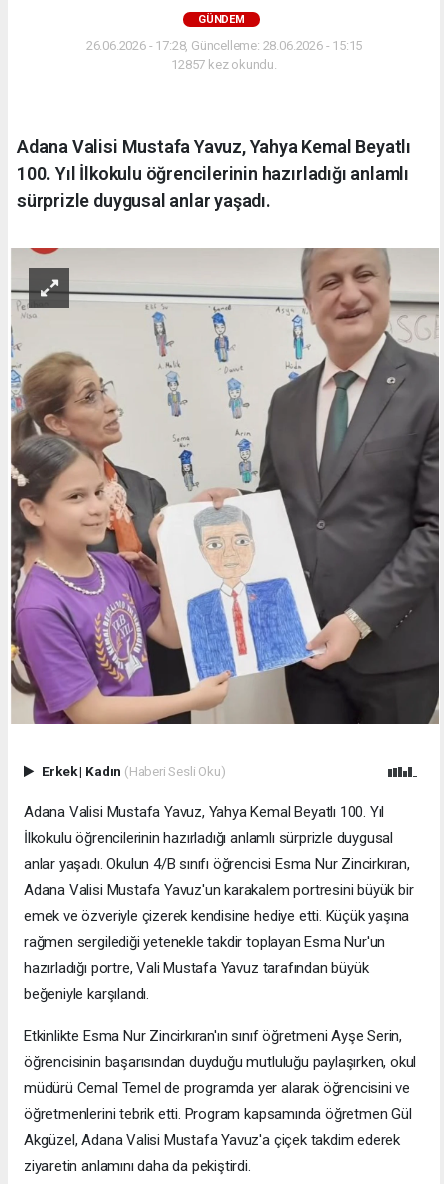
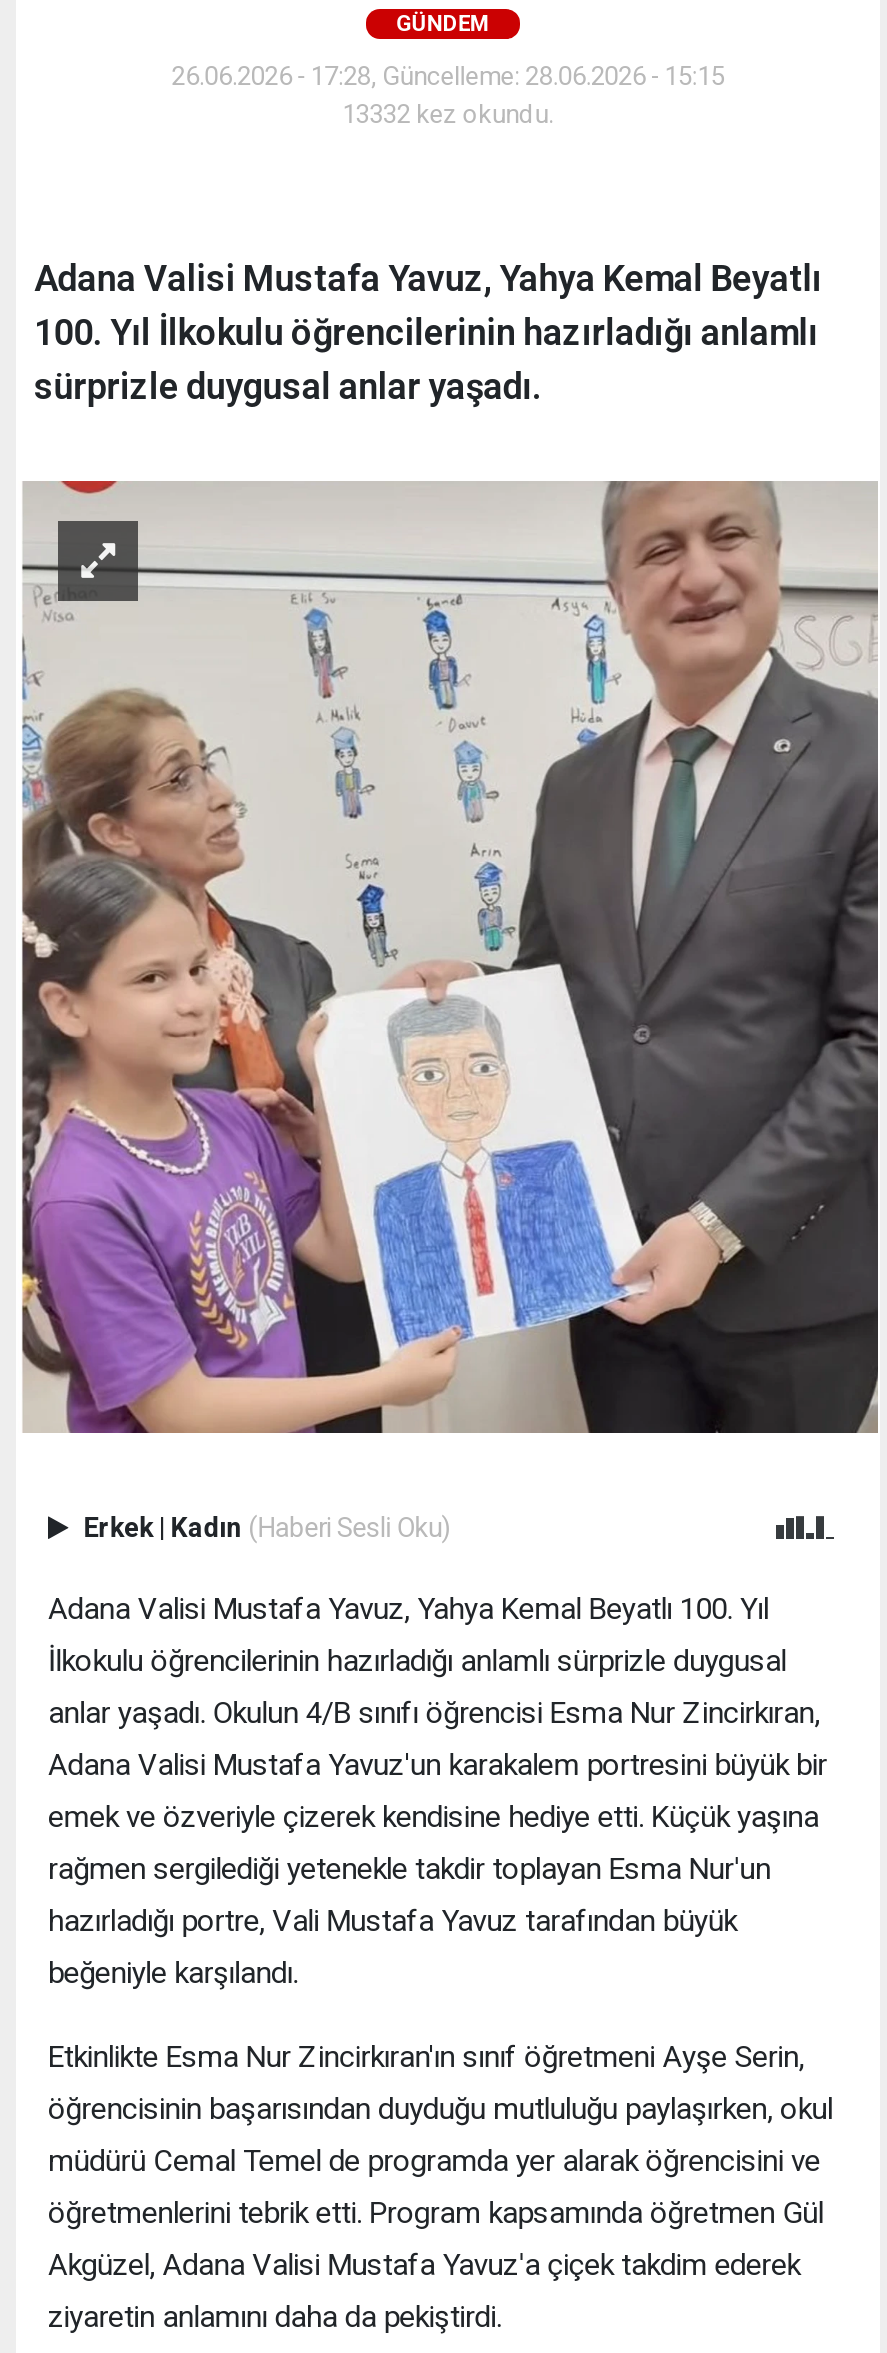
[171,57,277,72] 12857 kez okundu. -> [342,99,554,129] 13332 kez okundu.

